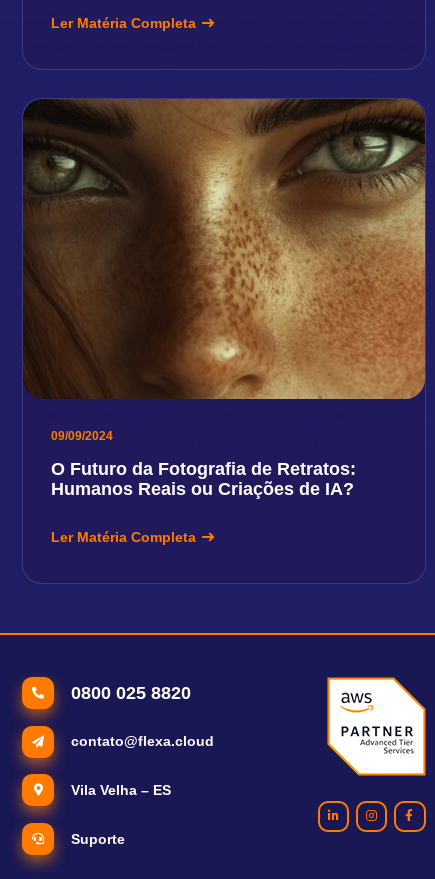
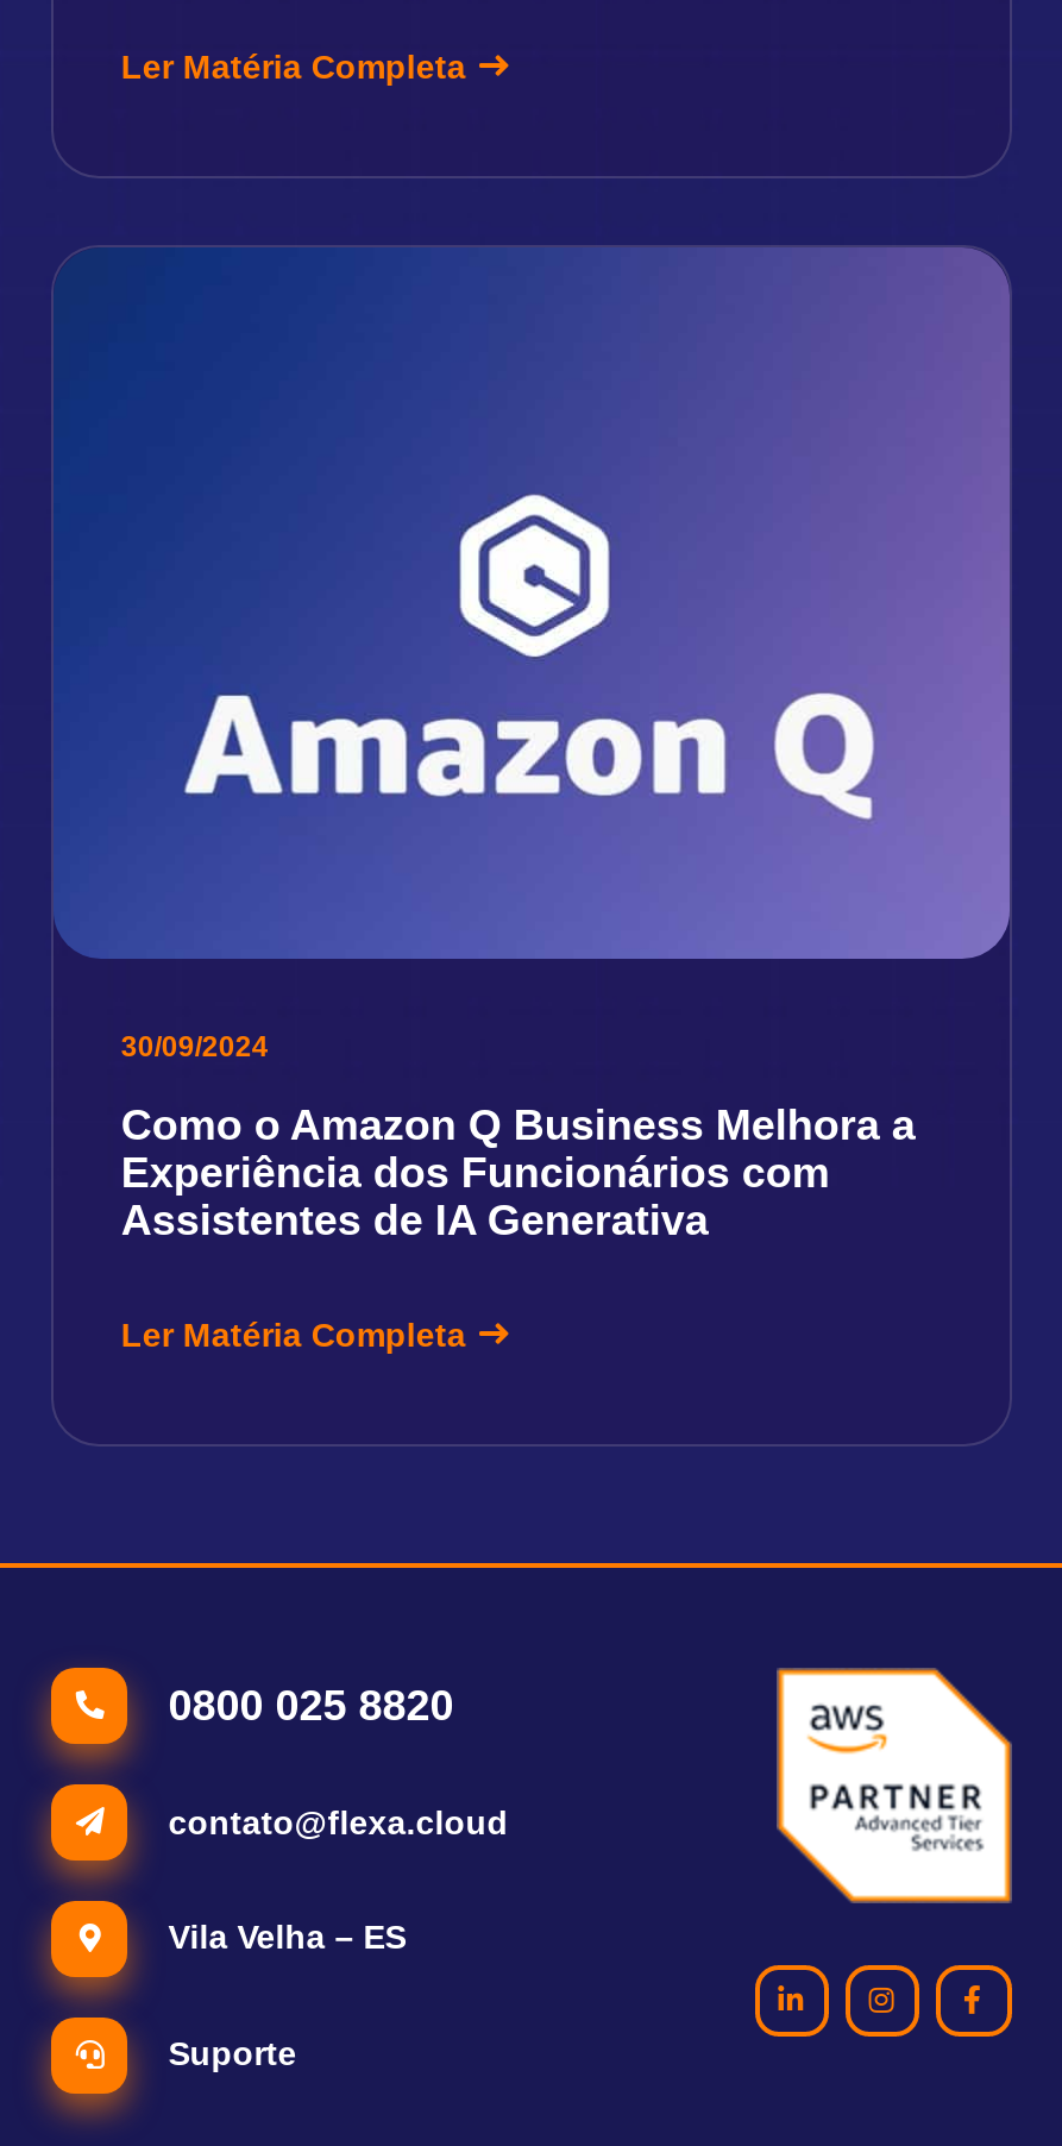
[23,98,426,443] [image] | 09/09/2024 -> [54,246,1012,1064] [image] | 30/09/2024
[51,459,356,499] O Futuro da Fotografia de Retratos: | Humanos Reais ou Criações de IA? -> [121,1102,915,1245] Como o Amazon Q Business Melhora a | Experiência dos Funcionários com | Assistentes de IA Generativa

